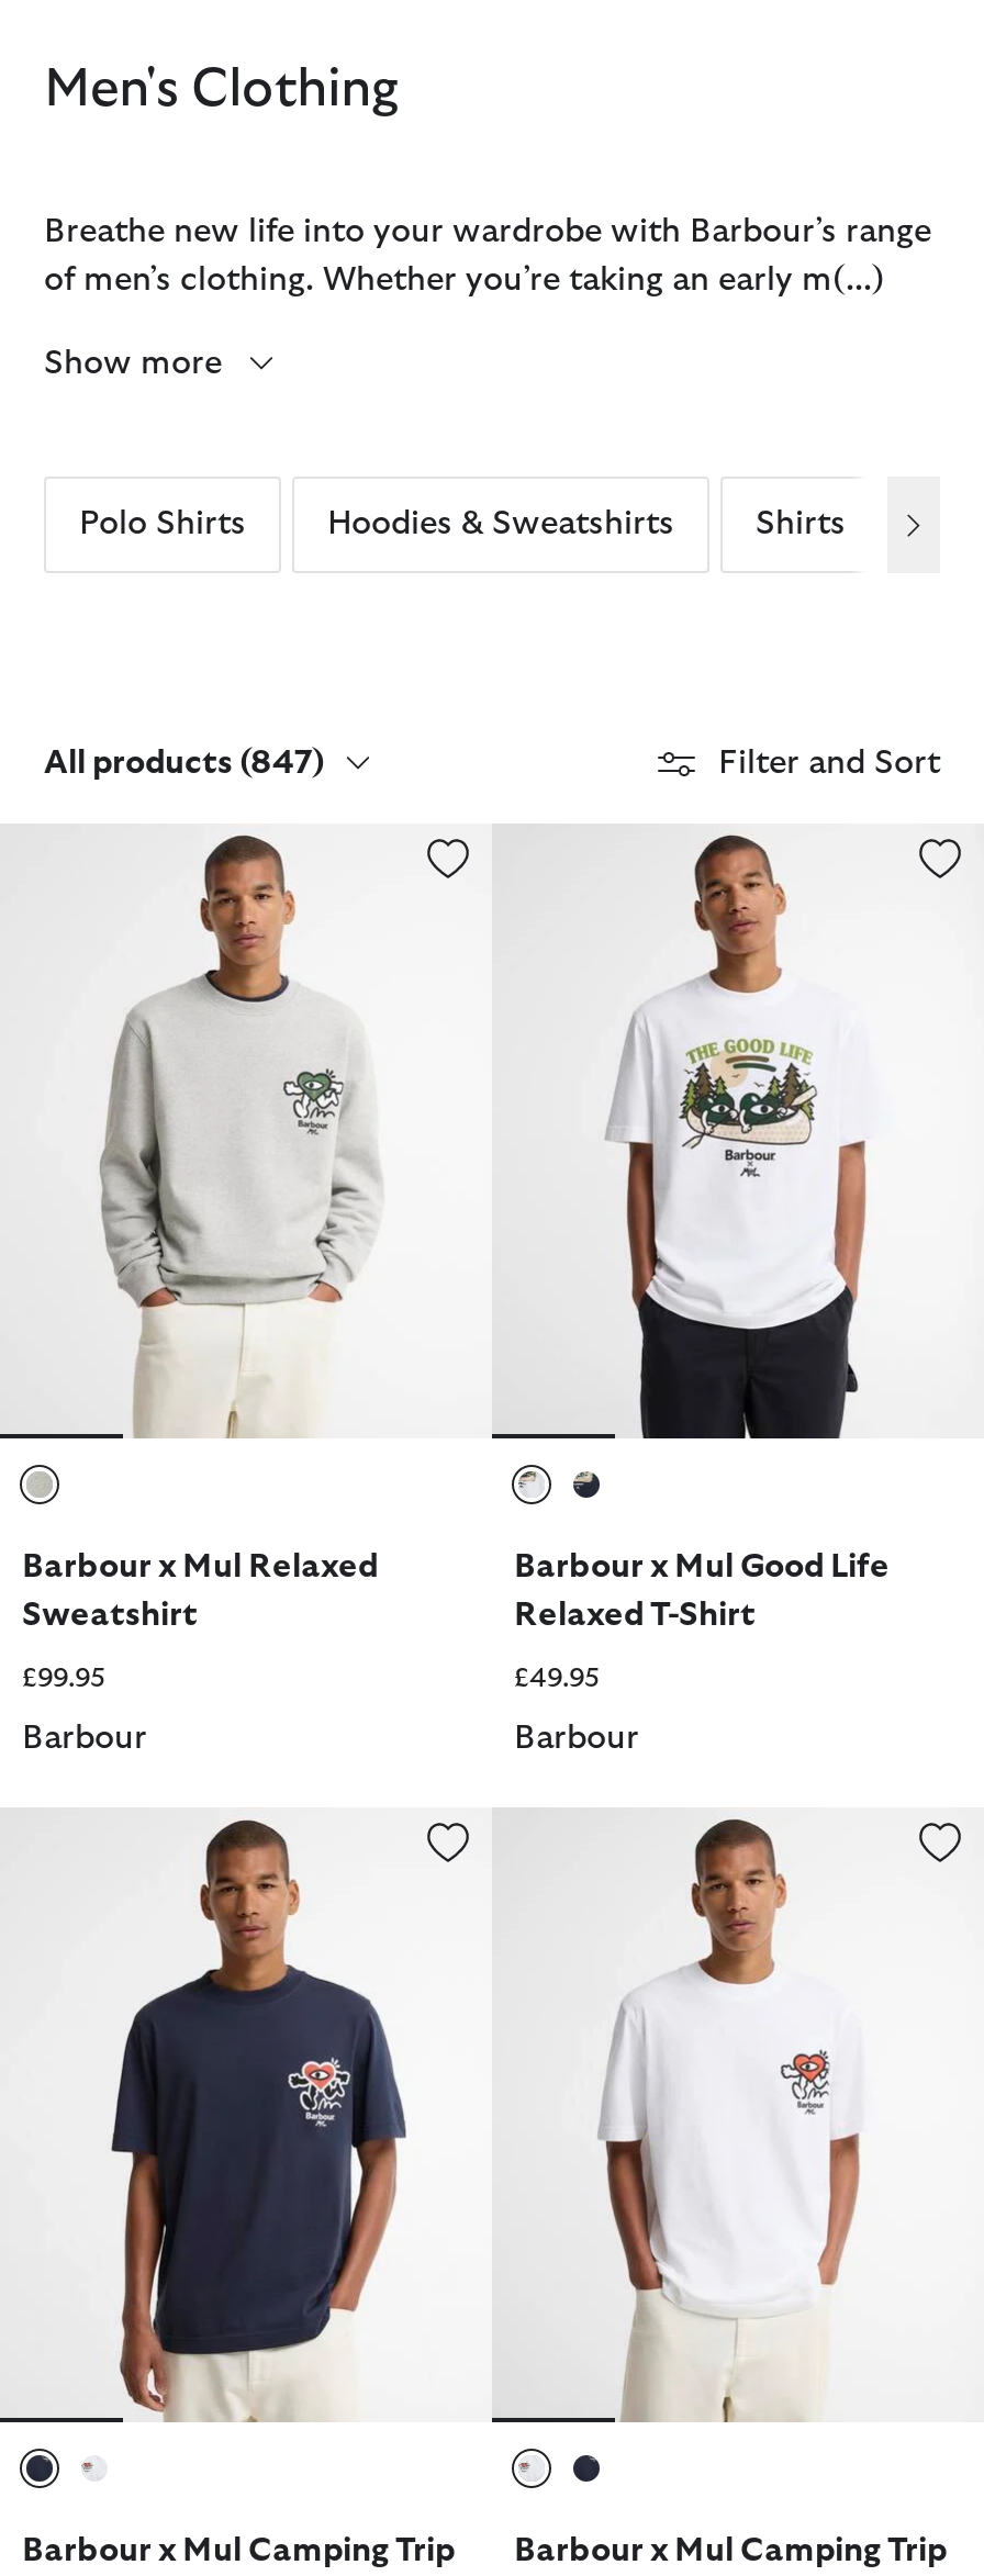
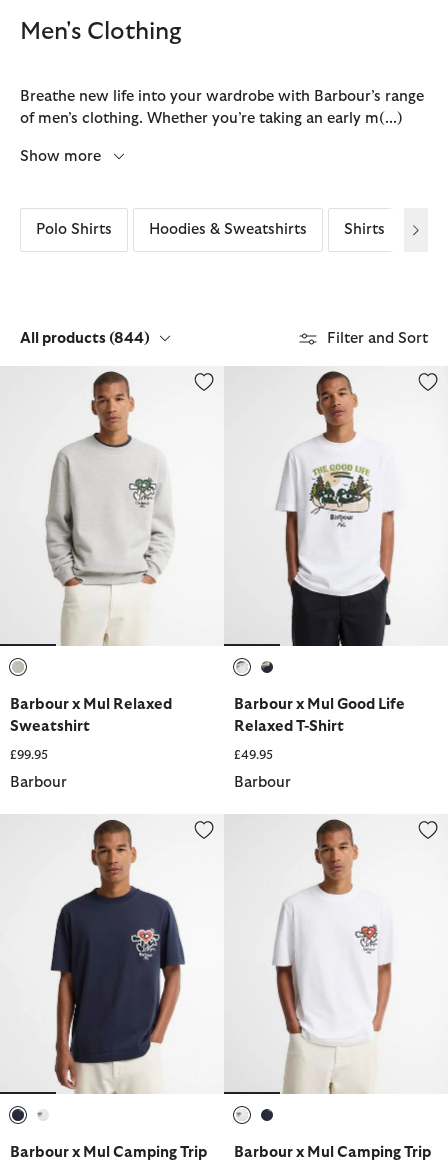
[44,746,325,779] All products (847) -> [20,330,150,345] All products (844)

